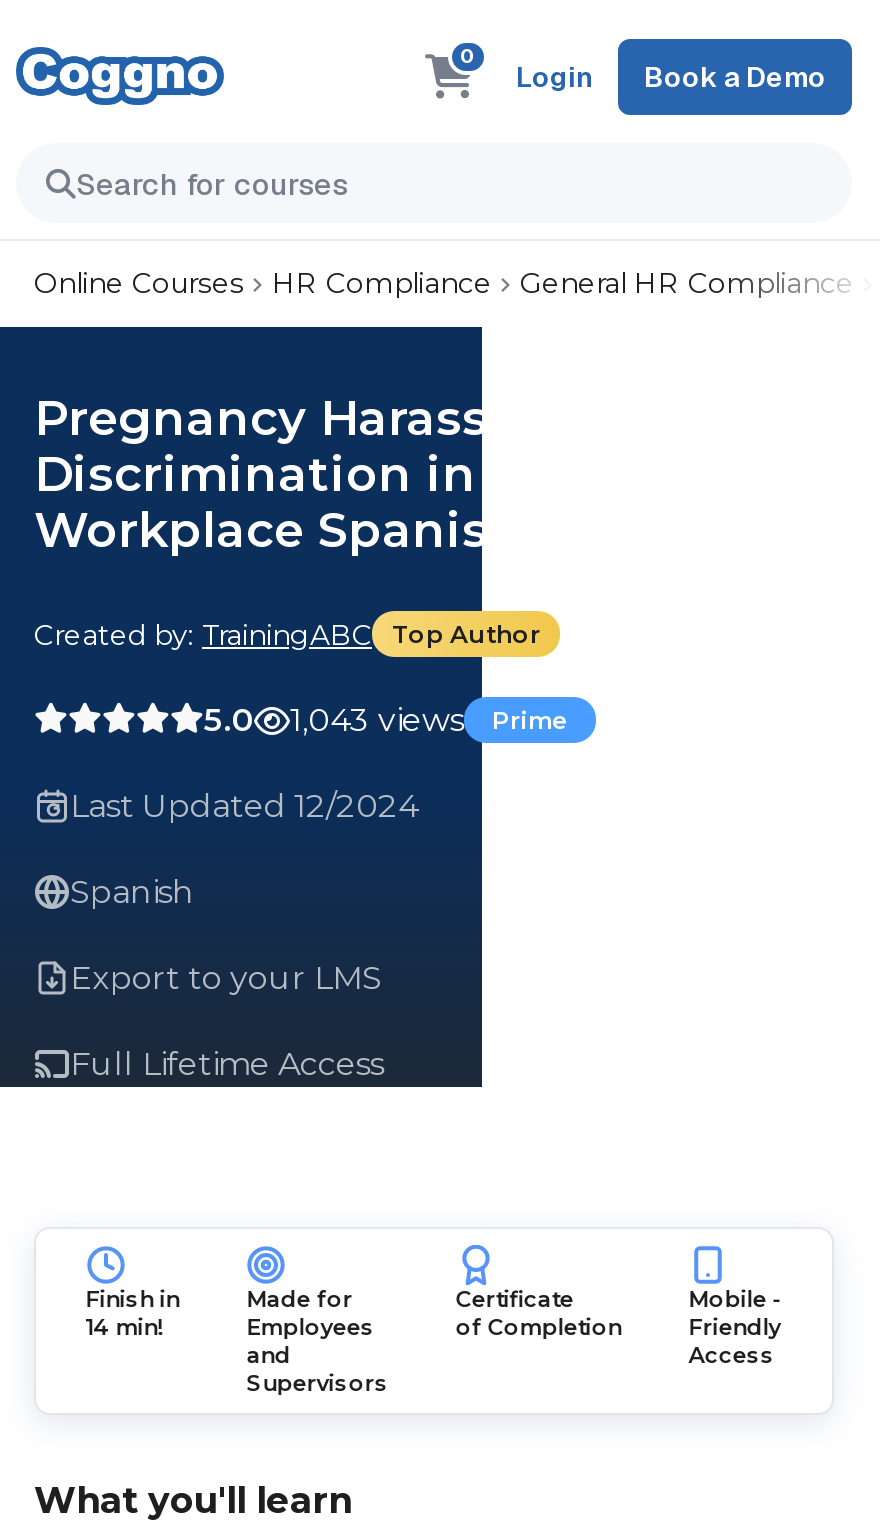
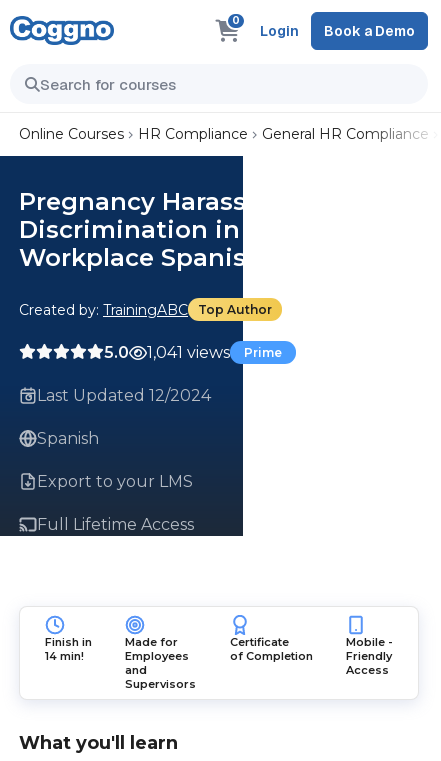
[204,701,568,739] 5.0 1,043 views Prime -> [104,343,282,362] 5.0 1,041 views Prime

